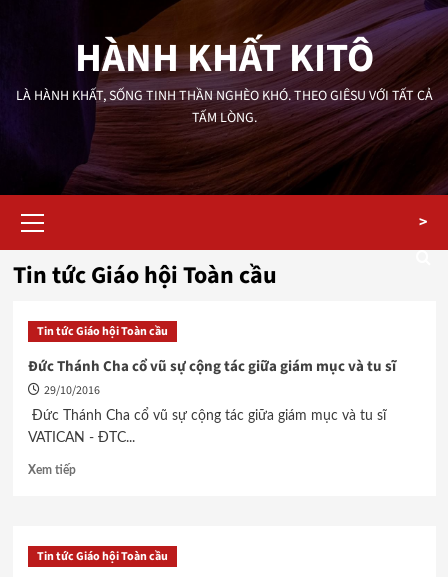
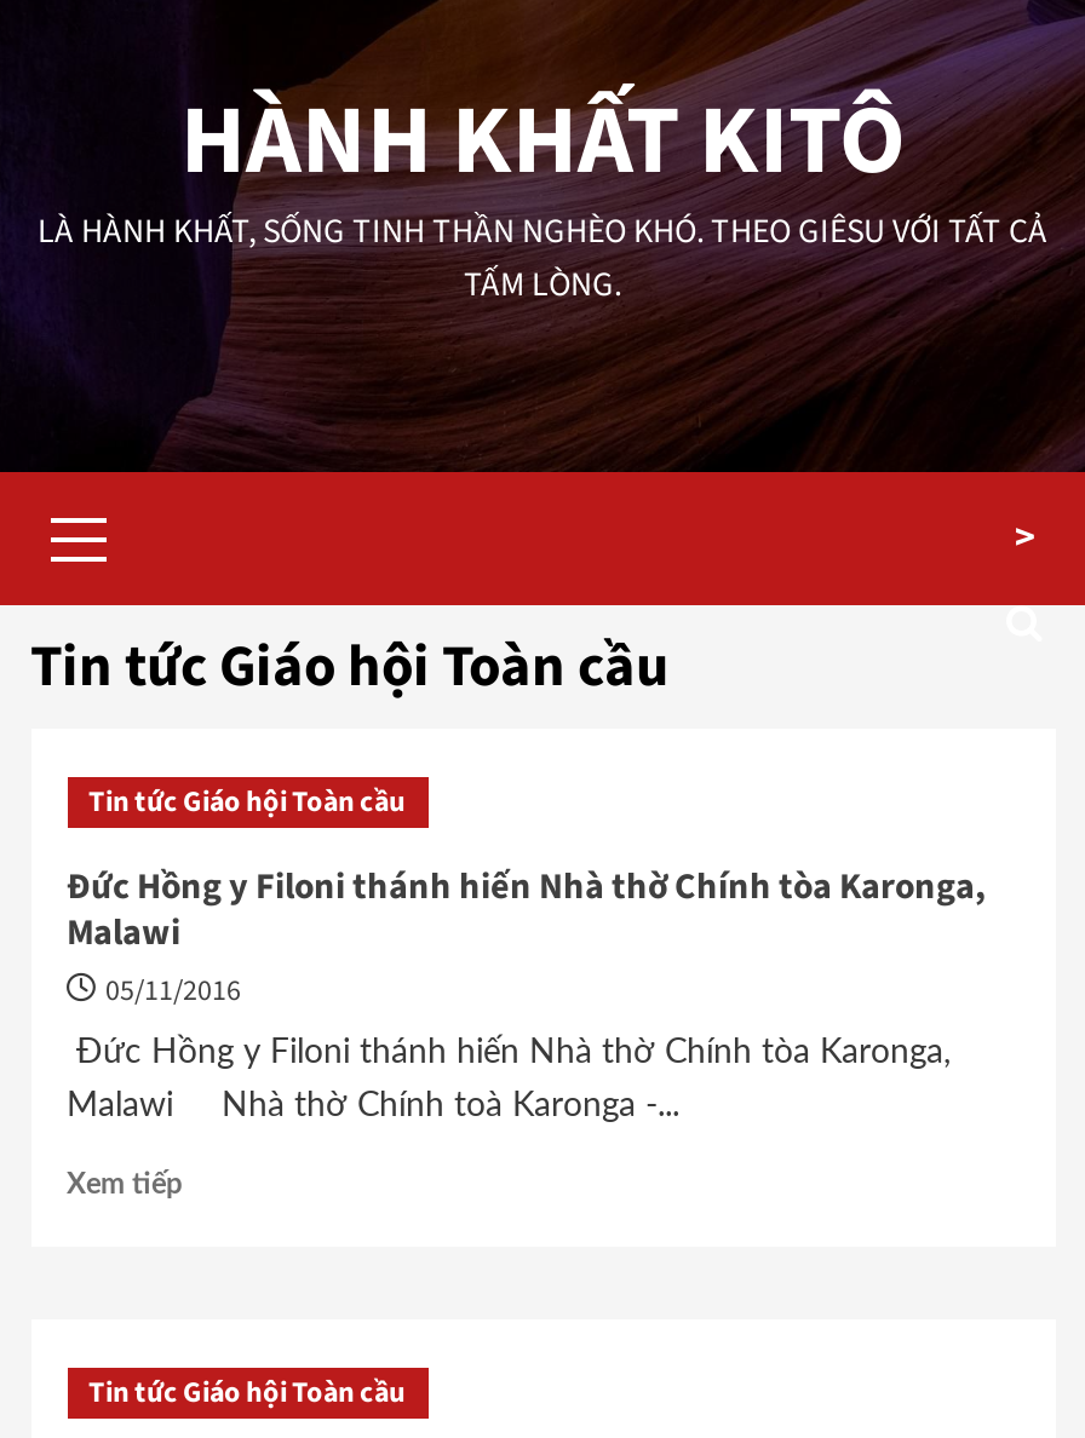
[27,356,395,399] Đức Thánh Cha cổ vũ sự cộng tác giữa giám mục và tu sĩ | 29/10/2016 -> [67,862,987,1012] Đức Hồng y Filoni thánh hiến Nhà thờ Chính tòa Karonga, | Malawi | 05/11/2016
[27,409,409,423] Đức Thánh Cha cổ vũ sự cộng tác giữa giám mục và tu sĩ -> [67,1036,951,1070] Đức Hồng y Filoni thánh hiến Nhà thờ Chính tòa Karonga,
[27,431,134,445] VATICAN - ĐTC... -> [67,1089,679,1123] Malawi Nhà thờ Chính toà Karonga -...

